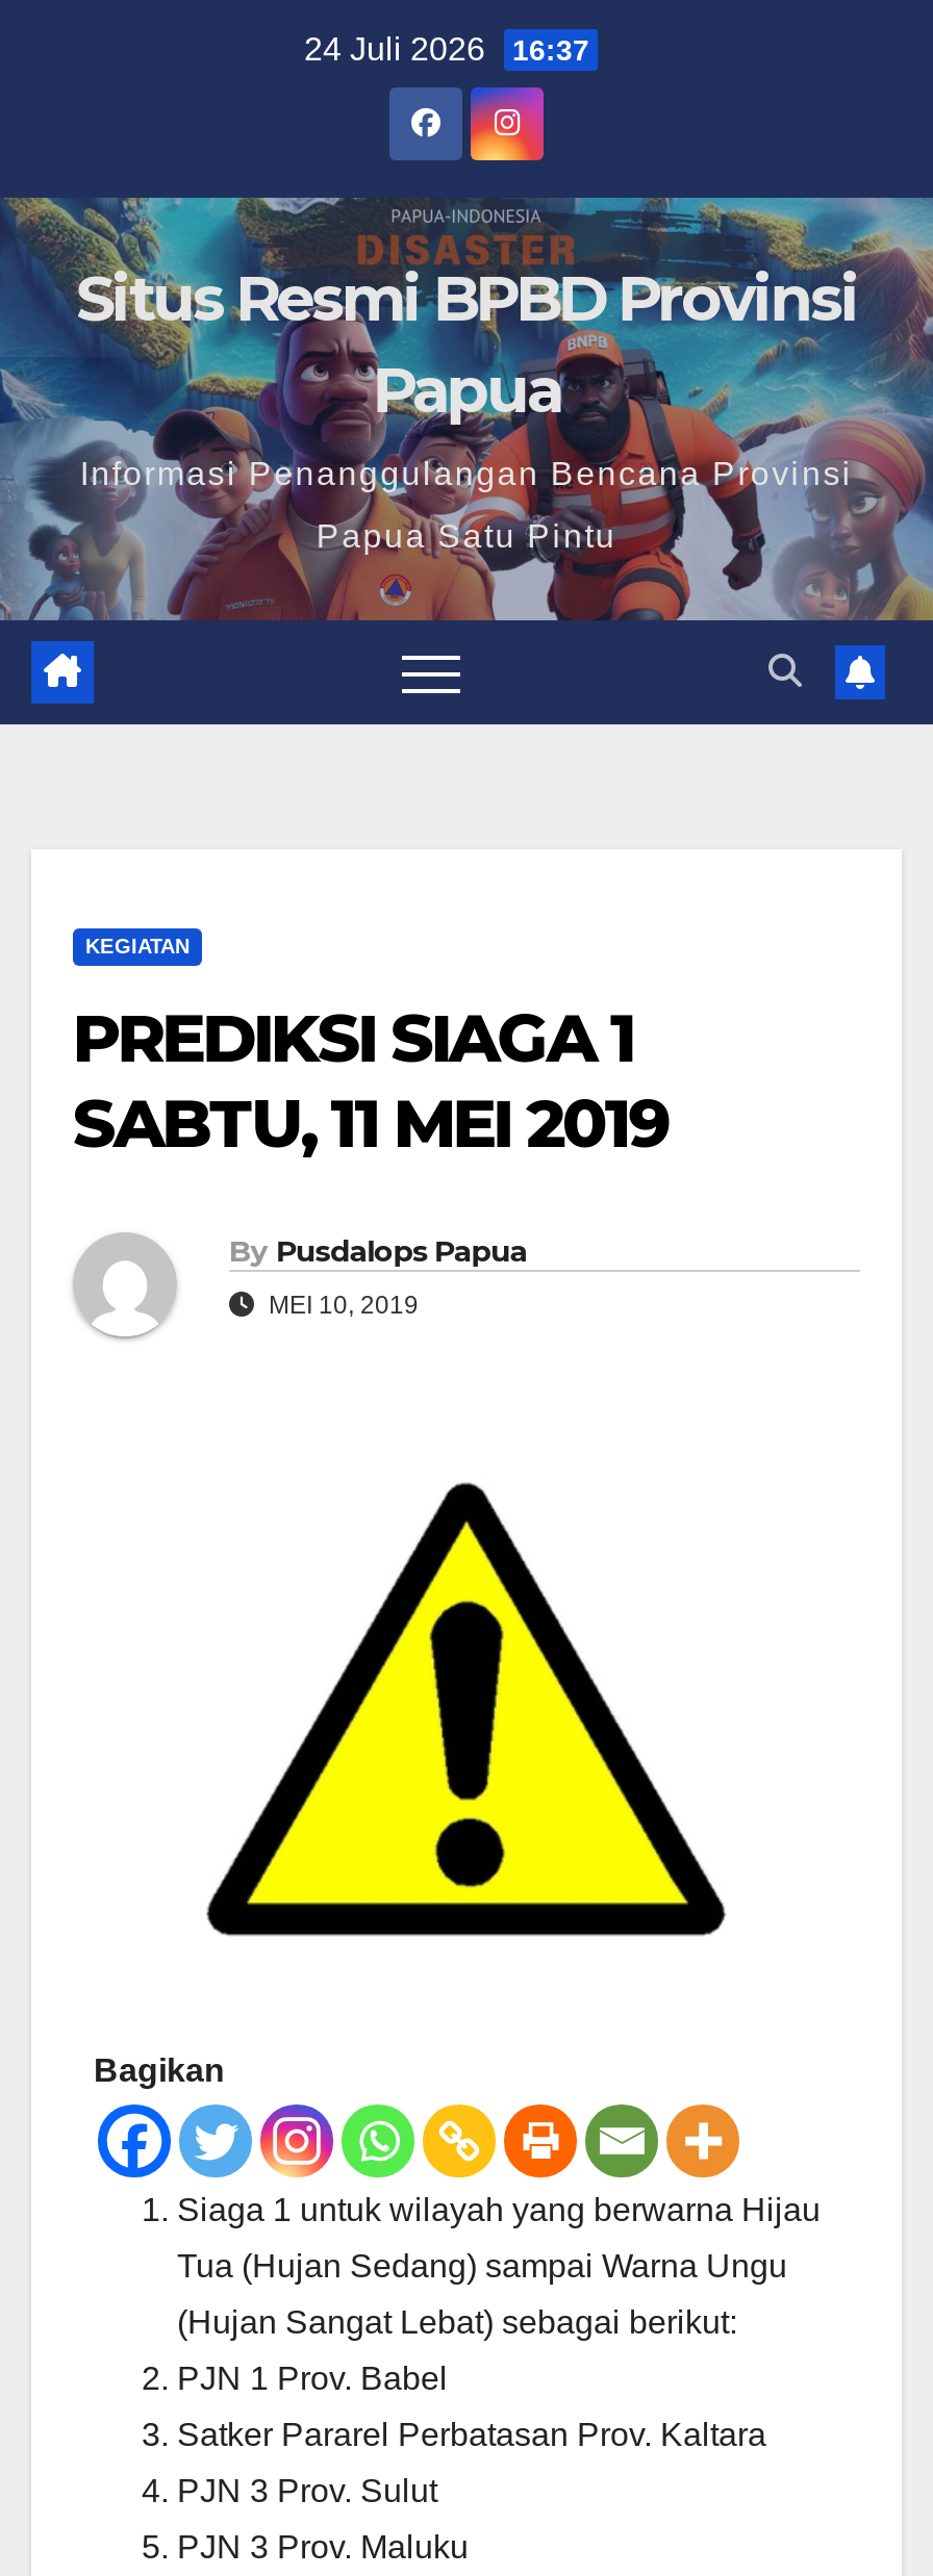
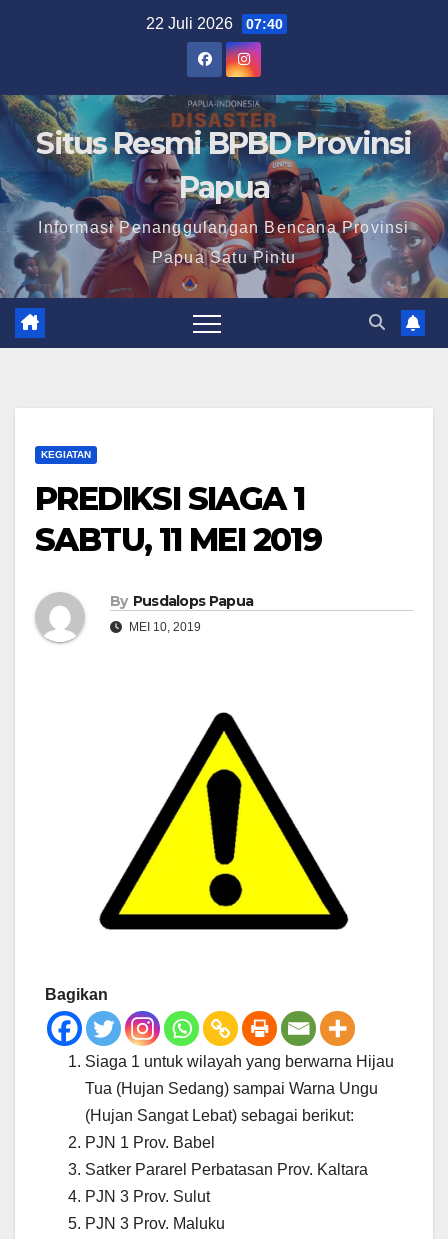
[304,31,589,67] 24 Juli 2026 16:37 -> [146,15,283,32] 22 Juli 2026 07:40

